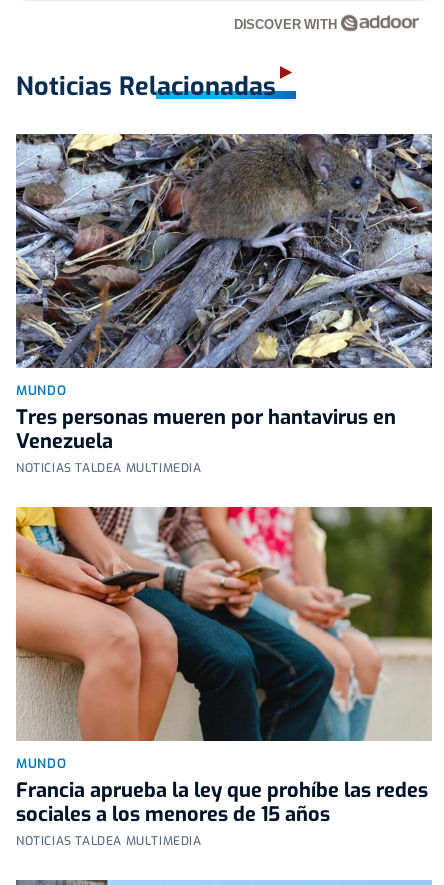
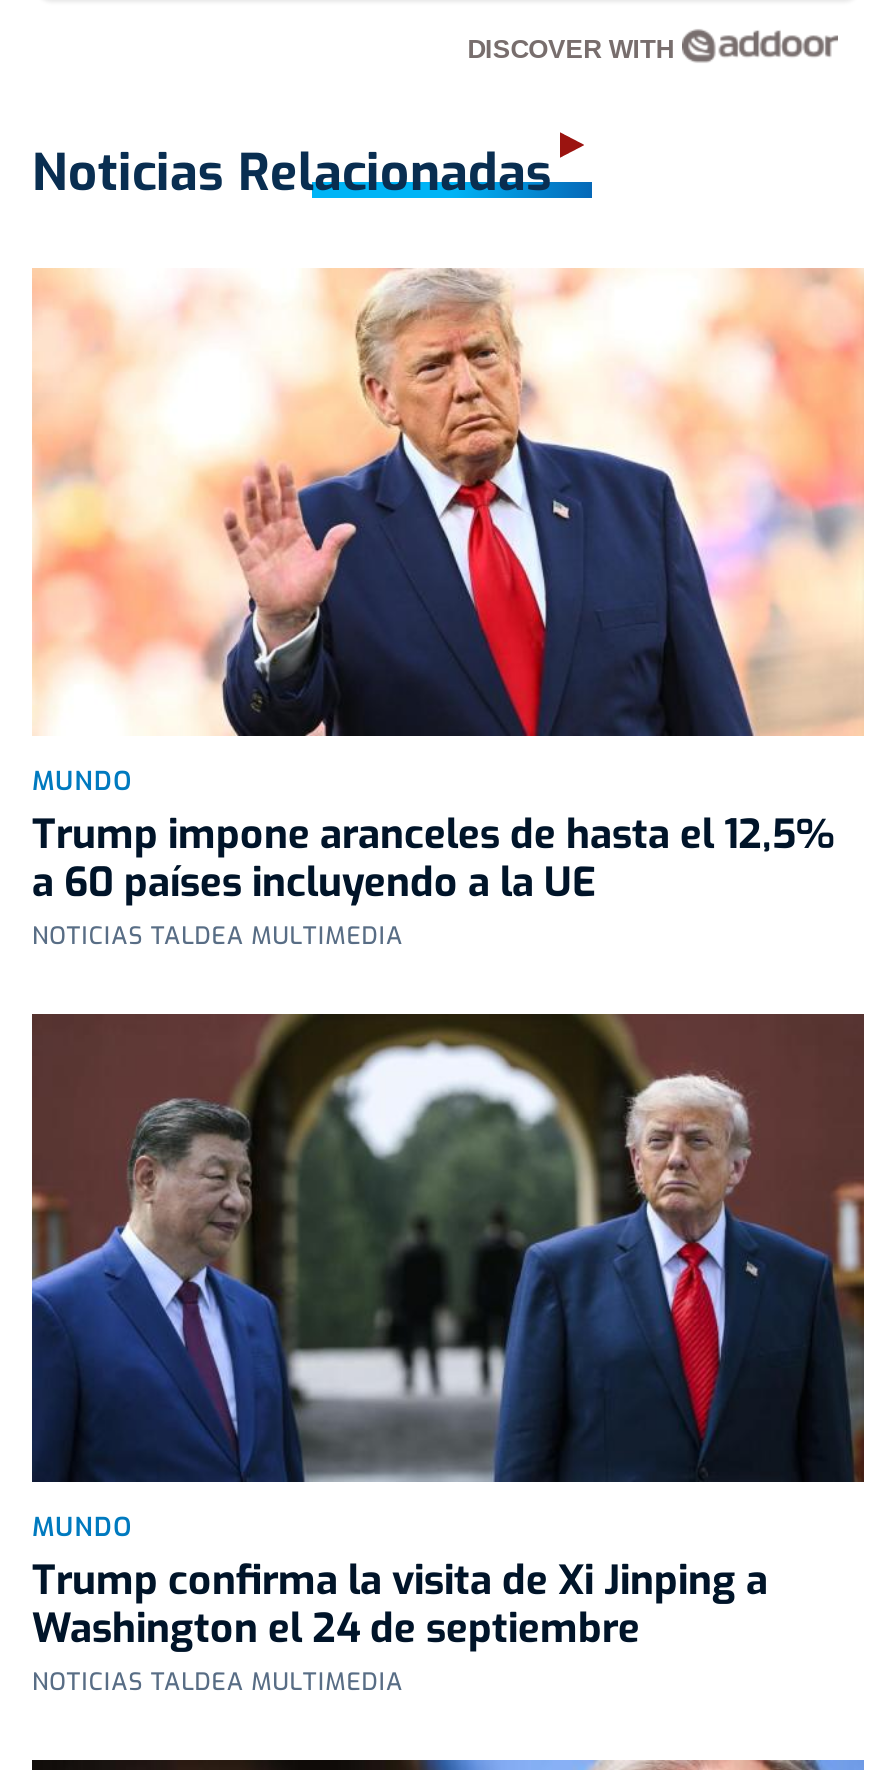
[15,133,433,455] [image] | Tres personas mueren por hantavirus en | Venezuela -> [32,268,864,909] [image] | Trump impone aranceles de hasta el 12,5% | a 60 países incluyendo a la UE
[15,506,432,828] [image] | Francia aprueba la ley que prohíbe las redes | sociales a los menores de 15 años -> [30,1012,866,1655] [image] | Trump confirma la visita de Xi Jinping a | Washington el 24 de septiembre

